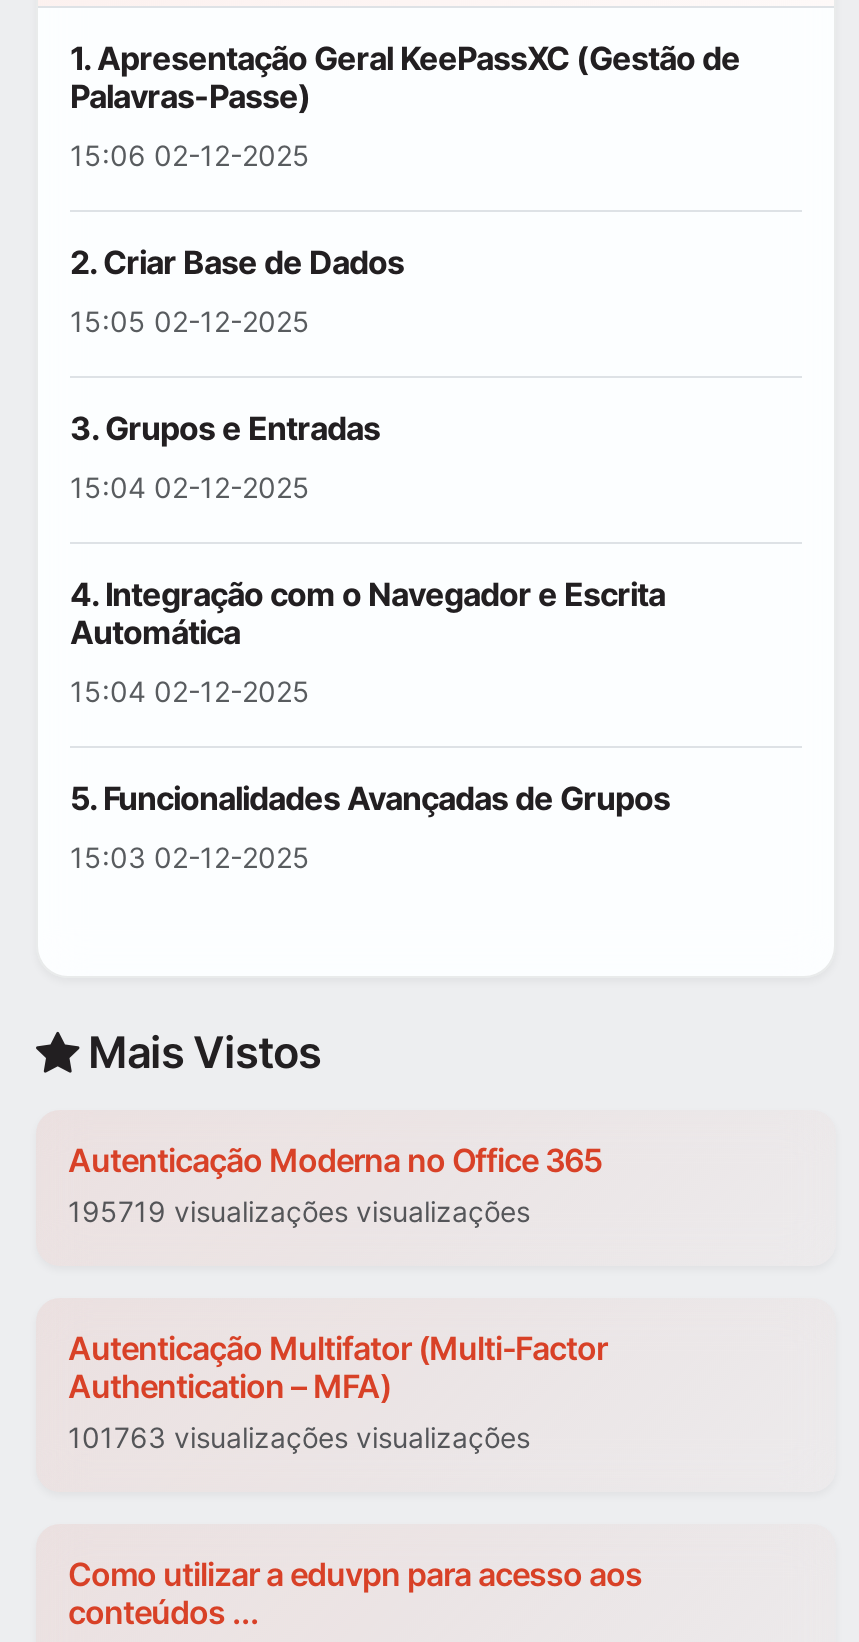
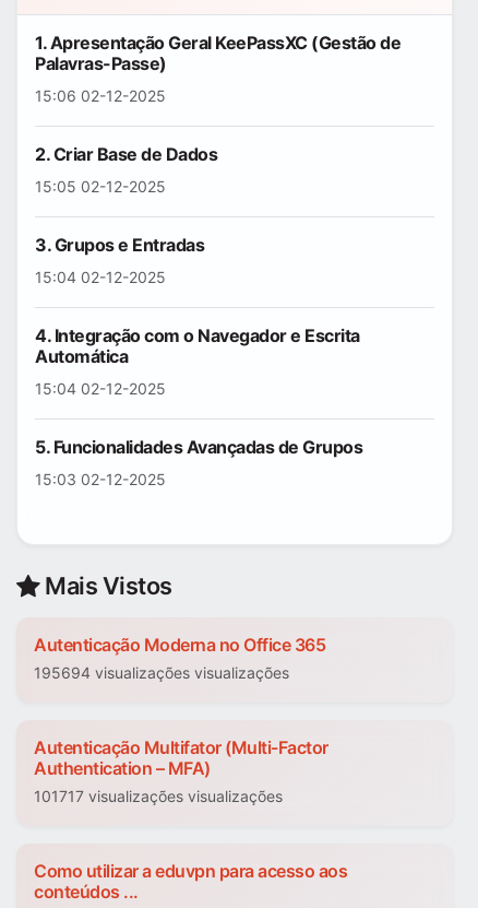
[68,1195,530,1229] 195719 visualizações visualizações -> [34,664,289,682] 195694 visualizações visualizações
[68,1421,530,1455] 101763 visualizações visualizações -> [34,787,283,806] 101717 visualizações visualizações

